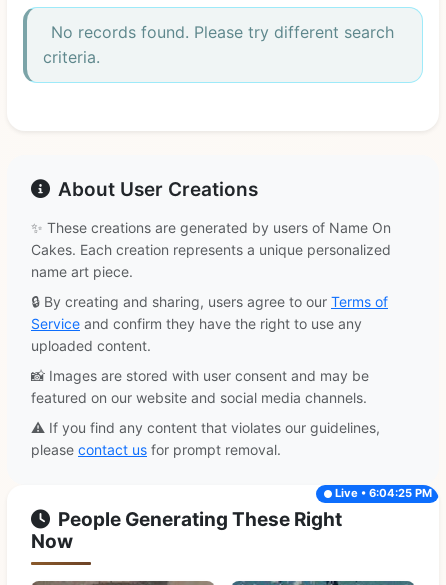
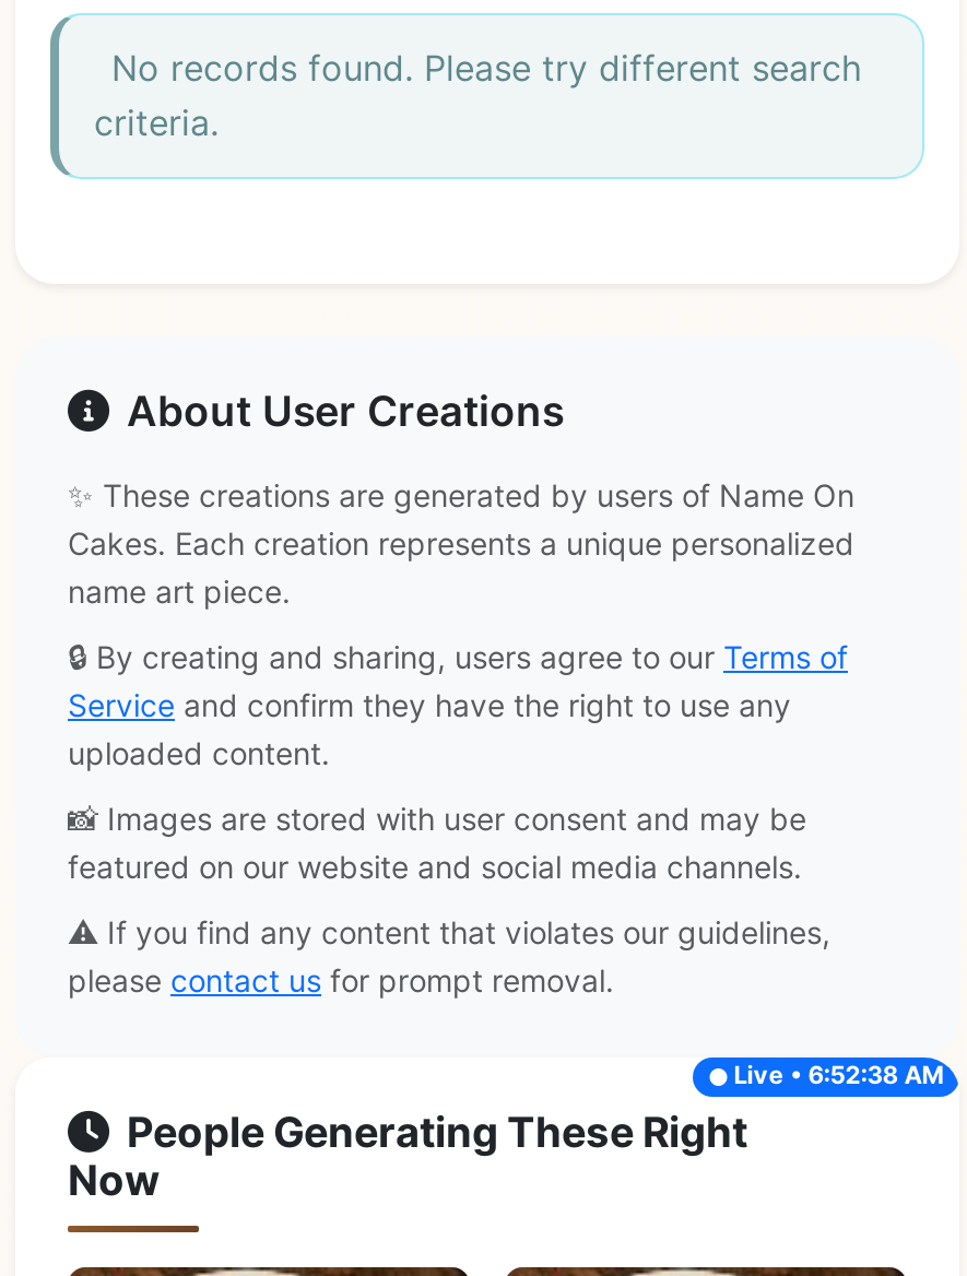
[335,486,432,500] Live • 6:04:25 PM -> [734,1061,943,1091] Live • 6:52:38 AM

